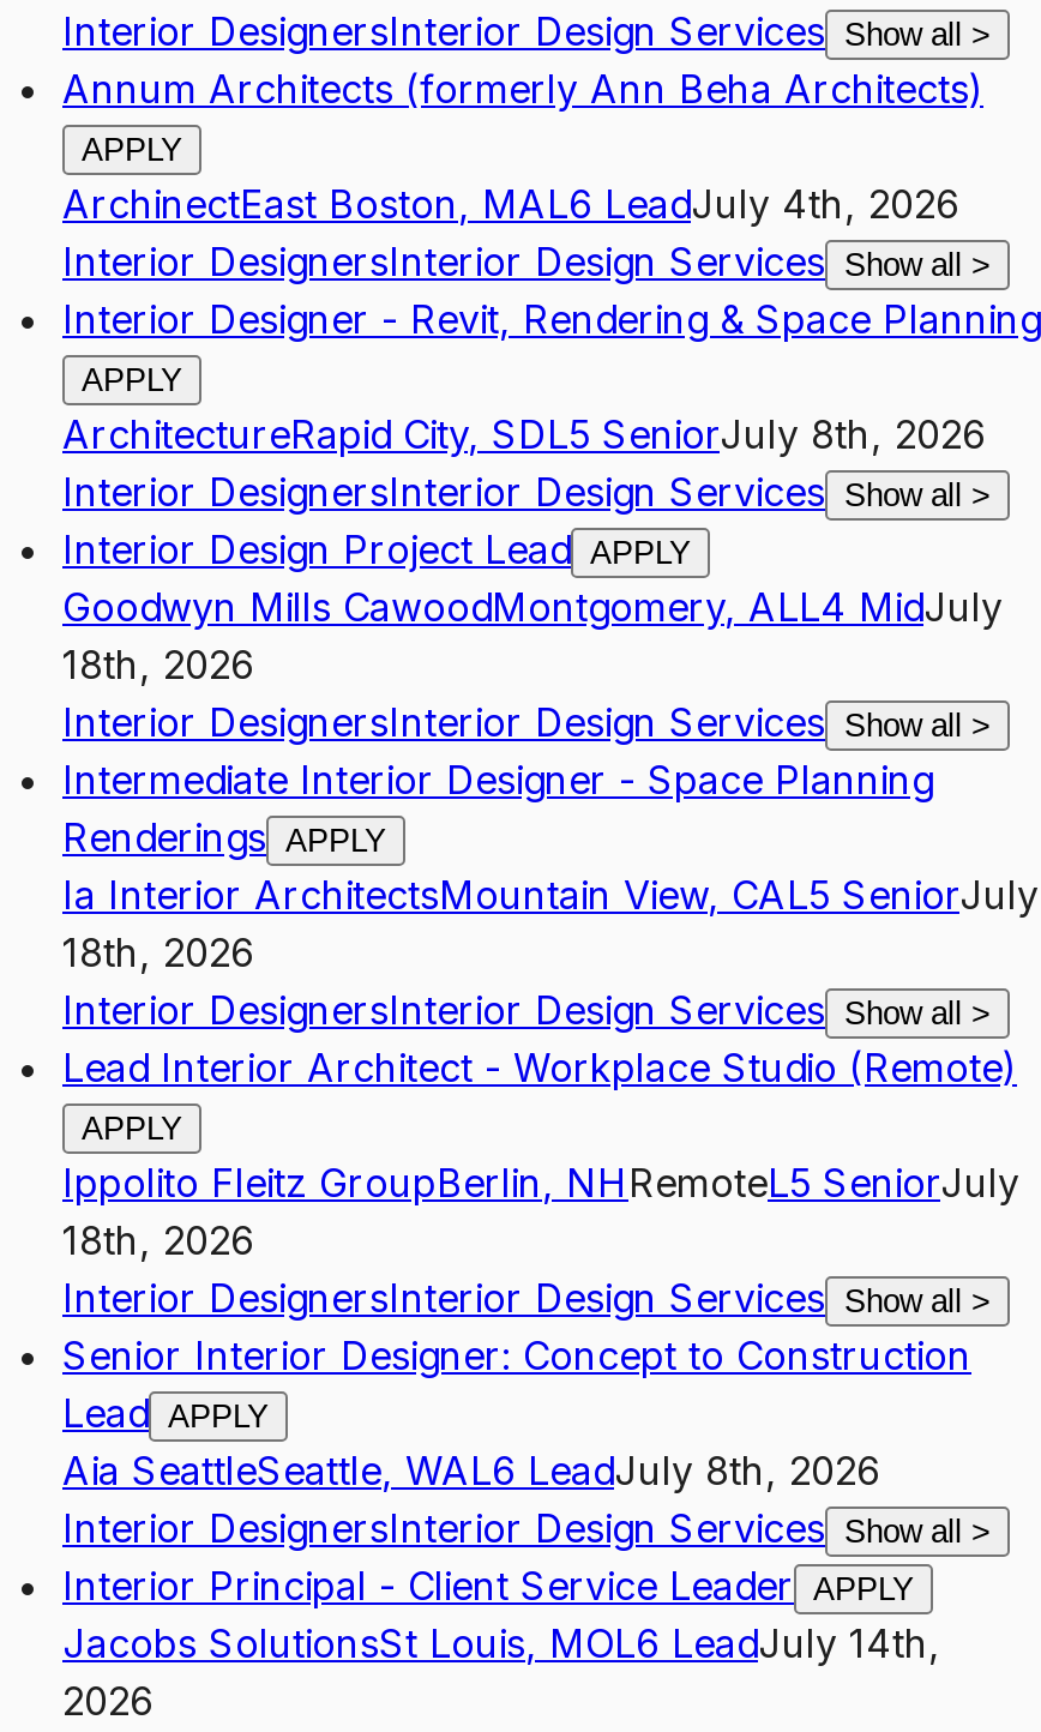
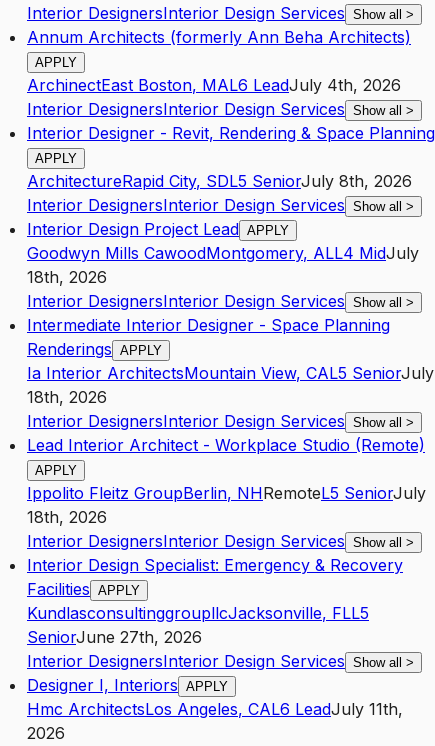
[62,1332,971,1495] Senior Interior Designer: Concept to Construction | Lead APPLY | Aia SeattleSeattle, WAL6 LeadJuly 8th, 2026 -> [27,555,403,647] Interior Design Specialist: Emergency & Recovery | Facilities APPLY | KundlasconsultinggroupllcJacksonville, FLL5 | SeniorJune 27th, 2026
[62,1562,940,1668] Interior Principal - Client Service Leader APPLY | Jacobs SolutionsSt Louis, MOL6 LeadJuly 14th, -> [27,675,403,719] Designer I, Interiors APPLY | Hmc ArchitectsLos Angeles, CAL6 LeadJuly 11th,

